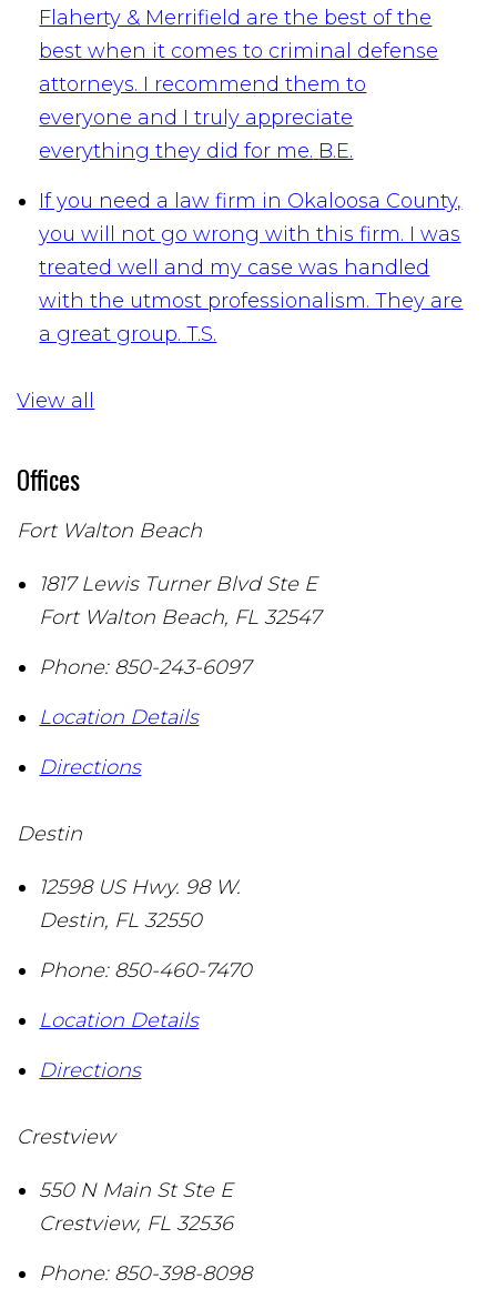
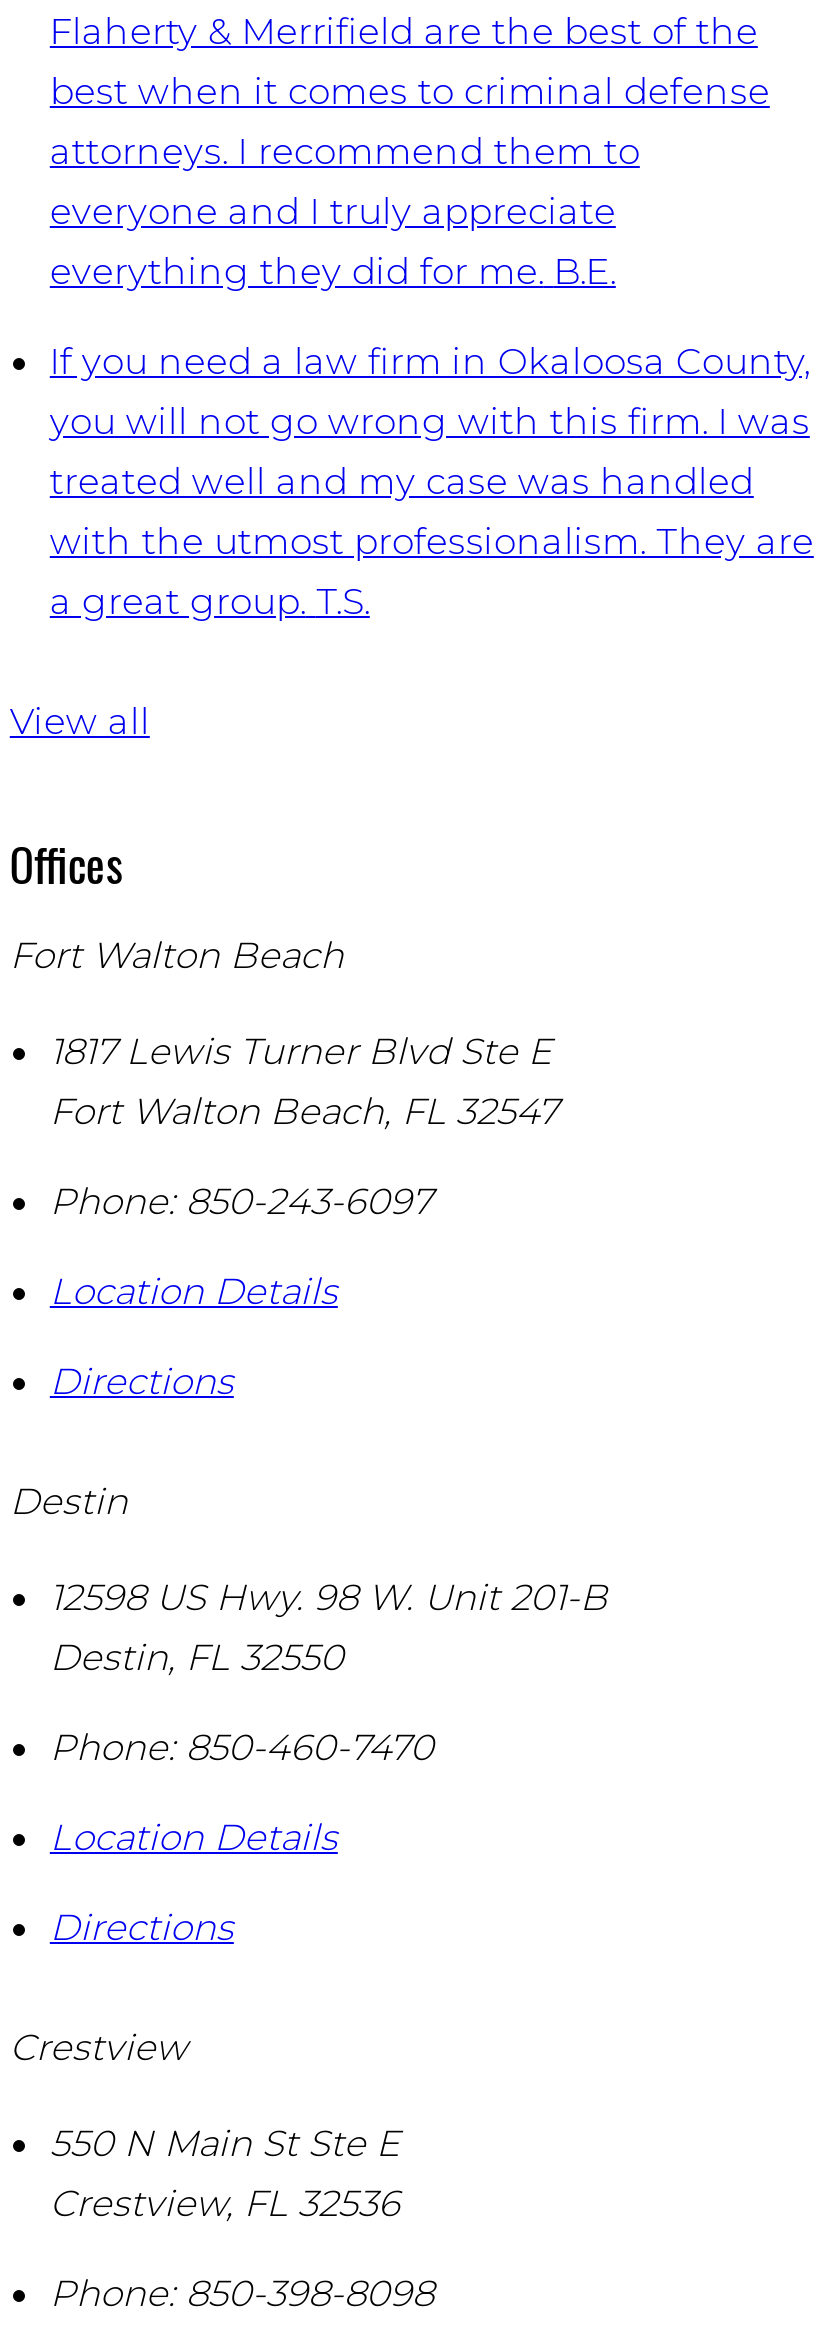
[39,875,241,899] 12598 US Hwy. 98 W. -> [50,1575,608,1619] 12598 US Hwy. 98 W. Unit 201-B

